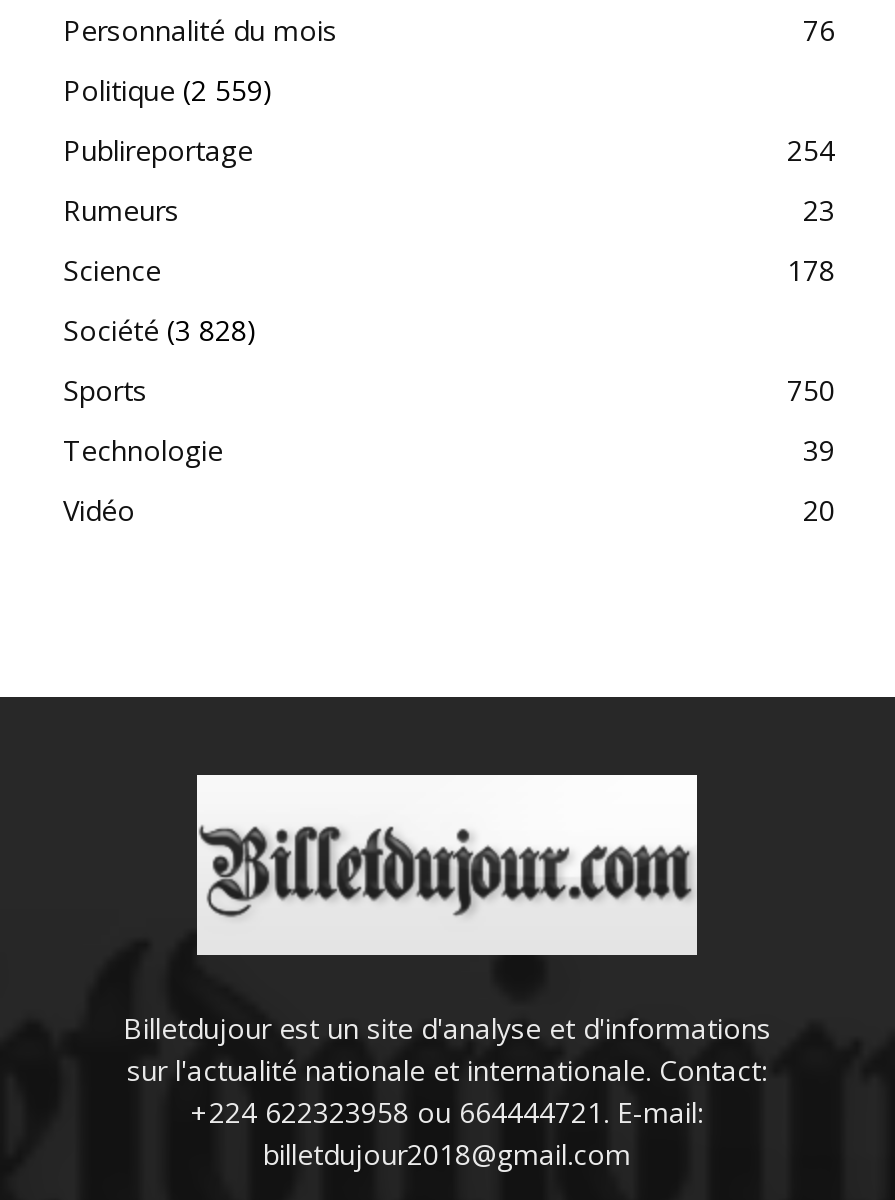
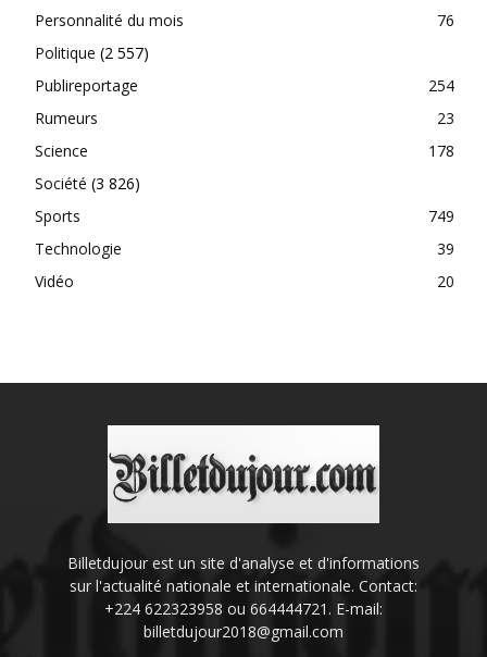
[63,70,273,108] Politique (2 559) -> [35,42,149,63] Politique (2 557)
[63,310,257,348] Société (3 828) -> [35,173,140,193] Société (3 826)
[787,370,835,408] 750 -> [428,205,454,226] 749

